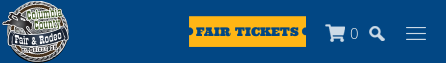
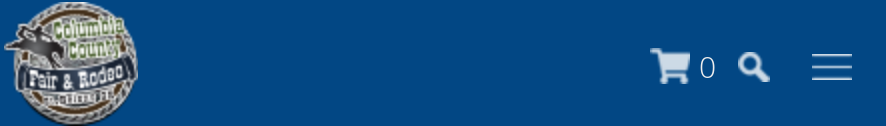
[196,23,299,38] FAIR TICKETS -> none

